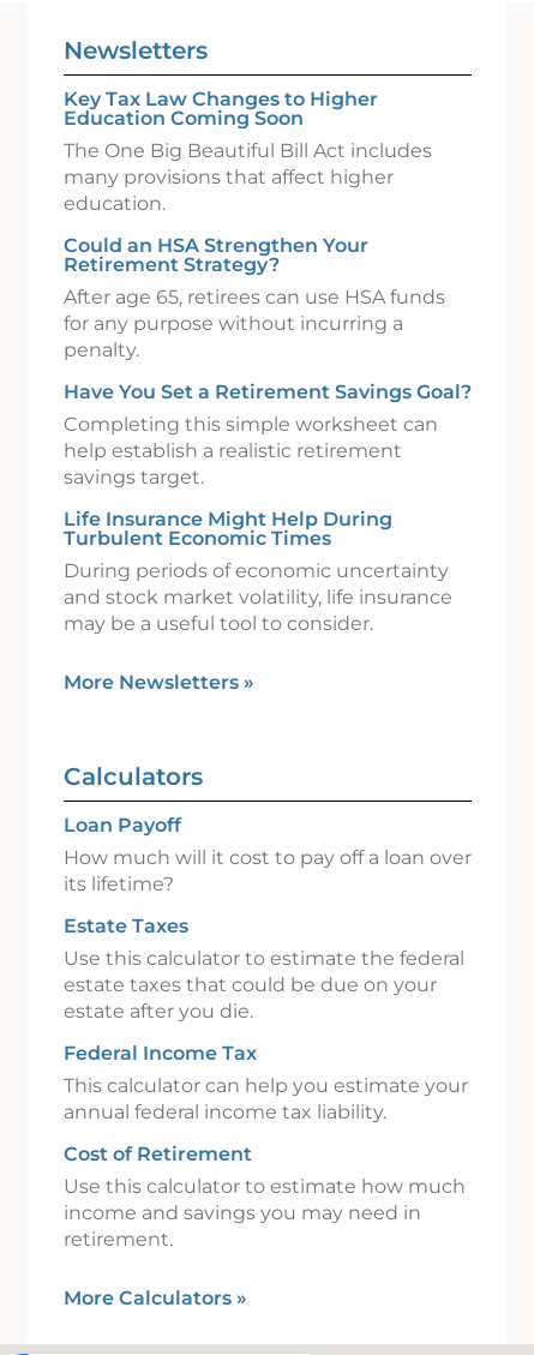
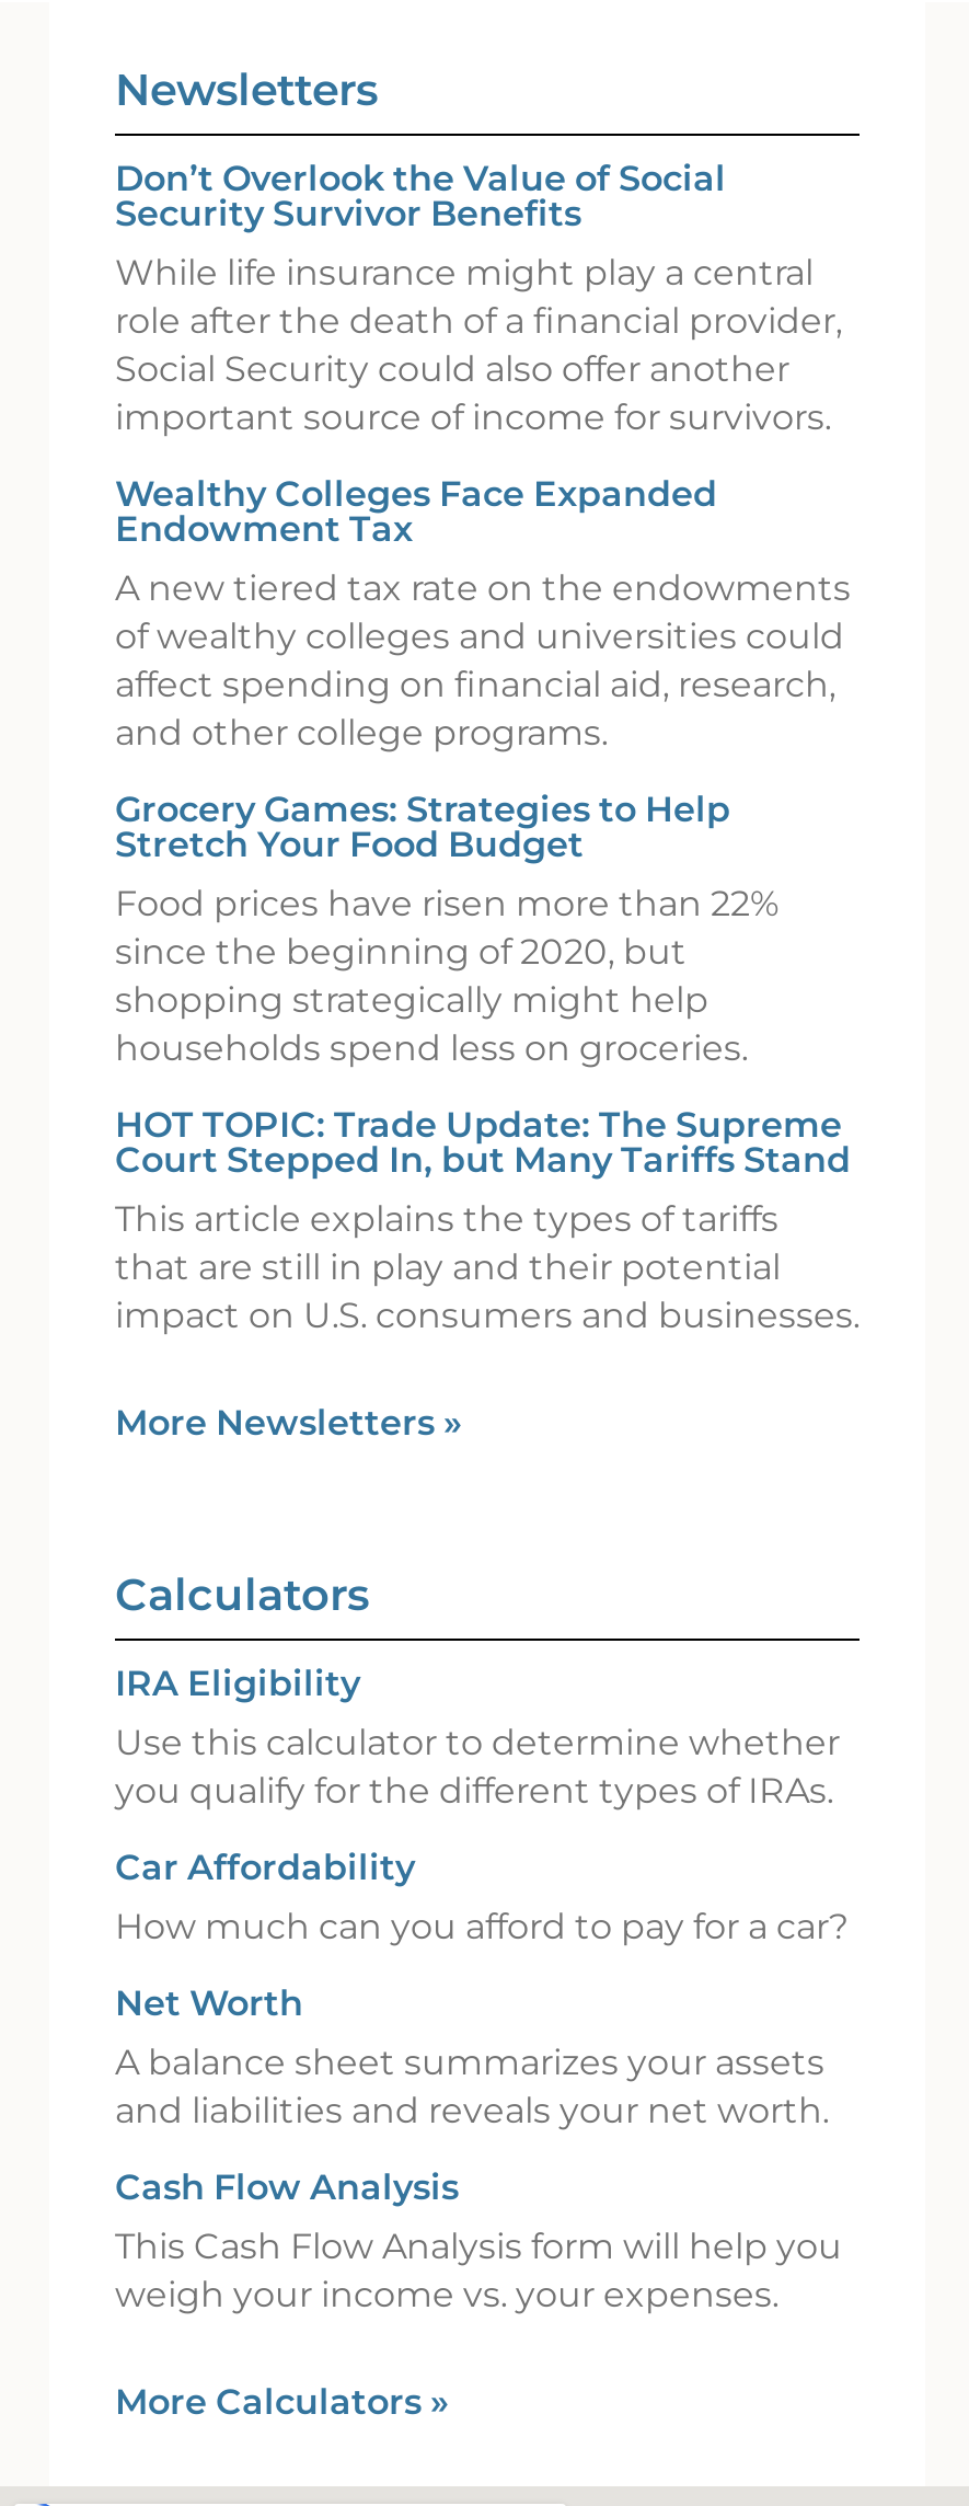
[64,87,432,214] Key Tax Law Changes to Higher | Education Coming Soon | The One Big Beautiful Bill Act includes | many provisions that affect higher | education. -> [115,157,842,437] Don’t Overlook the Value of Social | Security Survivor Benefits | While life insurance might play a central | role after the death of a financial provider, | Social Security could also offer another | important source of income for survivors.
[64,234,445,361] Could an HSA Strengthen Your | Retirement Strategy? | After age 65, retirees can use HSA funds | for any purpose without incurring a | penalty. -> [115,472,851,753] Wealthy Colleges Face Expanded | Endowment Tax | A new tiered tax rate on the endowments | of wealthy colleges and universities could | affect spending on financial aid, research, | and other college programs.
[64,380,472,488] Have You Set a Retirement Savings Goal? | Completing this simple worksheet can | help establish a realistic retirement | savings target. -> [115,788,778,1068] Grocery Games: Strategies to Help | Stretch Your Food Budget | Food prices have risen more than 22% | since the beginning of 2020, but | shopping strategically might help | households spend less on groceries.
[64,507,452,634] Life Insurance Might Help During | Turbulent Economic Times | During periods of economic uncertainty | and stock market volatility, life insurance | may be a useful tool to consider. -> [115,1103,860,1335] HOT TOPIC: Trade Update: The Supreme | Court Stepped In, but Many Tariffs Stand | This article explains the types of tariffs | that are still in play and their potential | impact on U.S. consumers and businesses.
moved [64,670,254,790] -> [115,1401,463,1620]: More Newsletters» | Calculators
[64,813,472,895] Loan Payoff | How much will it cost to pay off a loan over | its lifetime? -> [115,1662,840,1811] IRA Eligibility | Use this calculator to determine whether | you qualify for the different types of IRAs.
[64,914,464,1022] Estate Taxes | Use this calculator to estimate the federal | estate taxes that could be due on your | estate after you die. -> [115,1846,849,1947] Car Affordability | How much can you afford to pay for a car?
[64,1041,468,1123] Federal Income Tax | This calculator can help you estimate your | annual federal income tax liability. -> [115,1982,829,2131] Net Worth | A balance sheet summarizes your assets | and liabilities and reveals your net worth.
[64,1142,466,1250] Cost of Retirement | Use this calculator to estimate how much | income and savings you may need in | retirement. -> [115,2166,842,2315] Cash Flow Analysis | This Cash Flow Analysis form will help you | weigh your income vs. your expenses.

